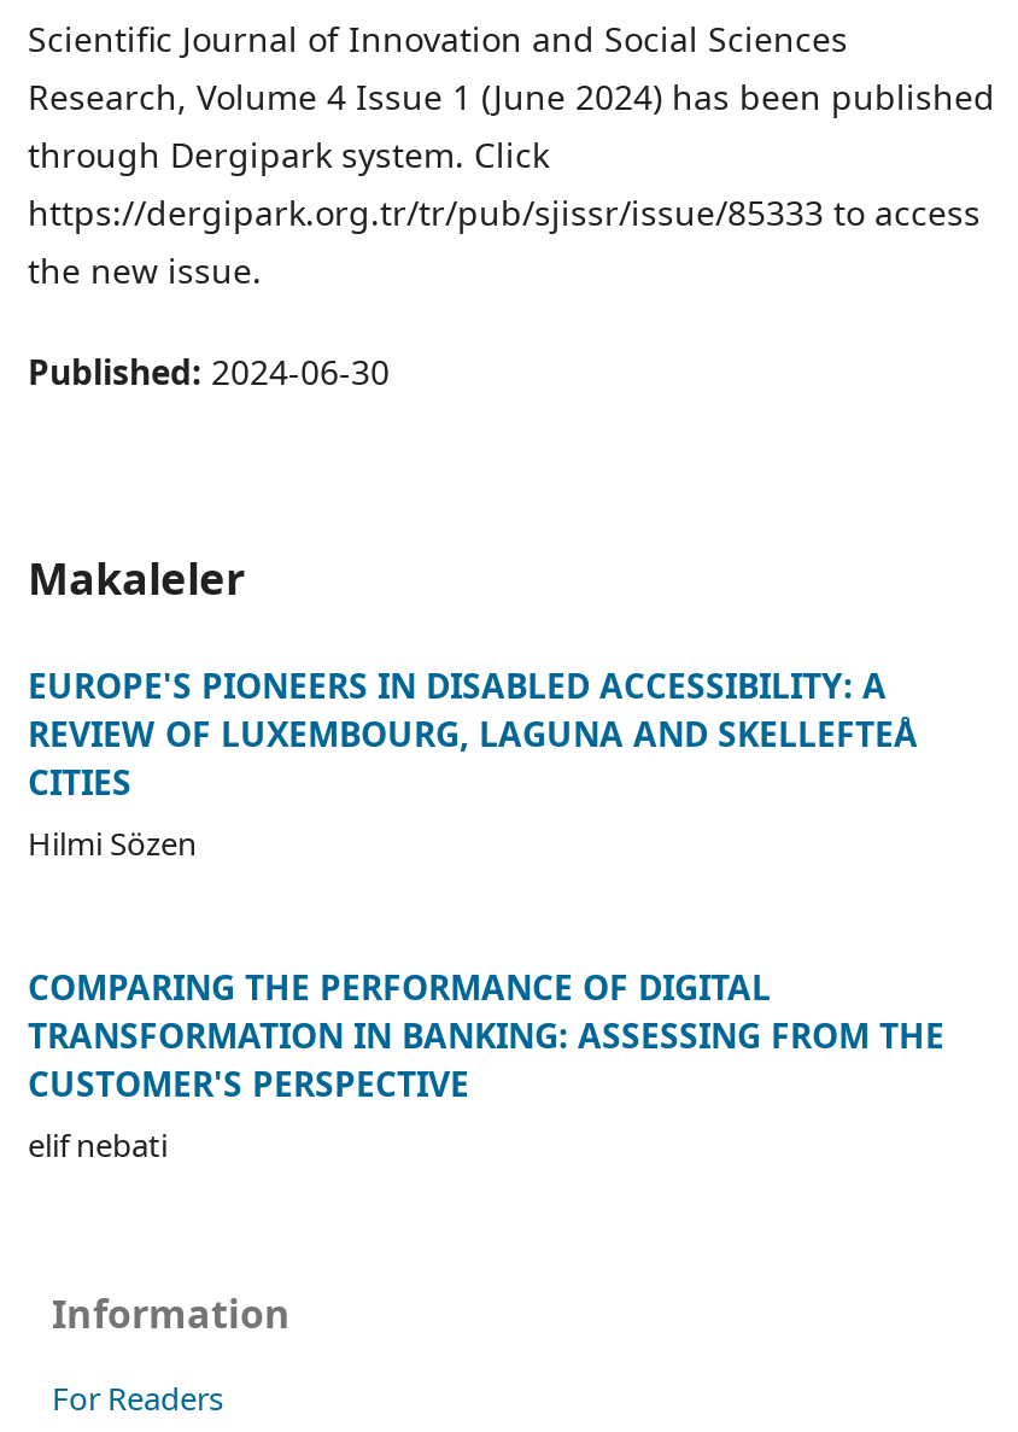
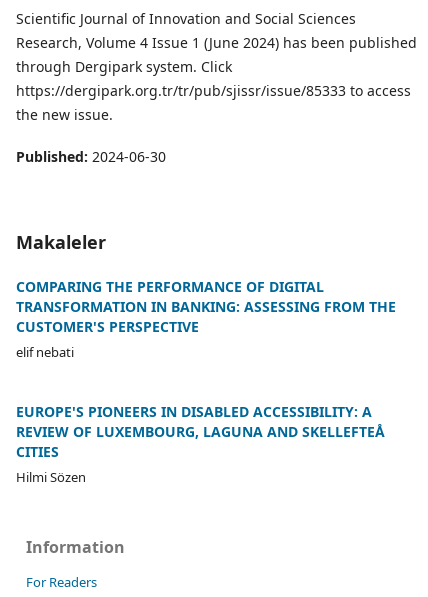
moved [28,662,918,865] -> [16,402,385,486]: EUROPE'S PIONEERS IN DISABLED ACCESSIBILITY: A | REVIEW OF LUXEMBOURG, LAGUNA AND SKELLEFTEÅ | CITIES | Hilmi Sözen
moved [28,964,944,1166] -> [16,277,396,361]: COMPARING THE PERFORMANCE OF DIGITAL | TRANSFORMATION IN BANKING: ASSESSING FROM THE | CUSTOMER'S PERSPECTIVE | elif nebati

